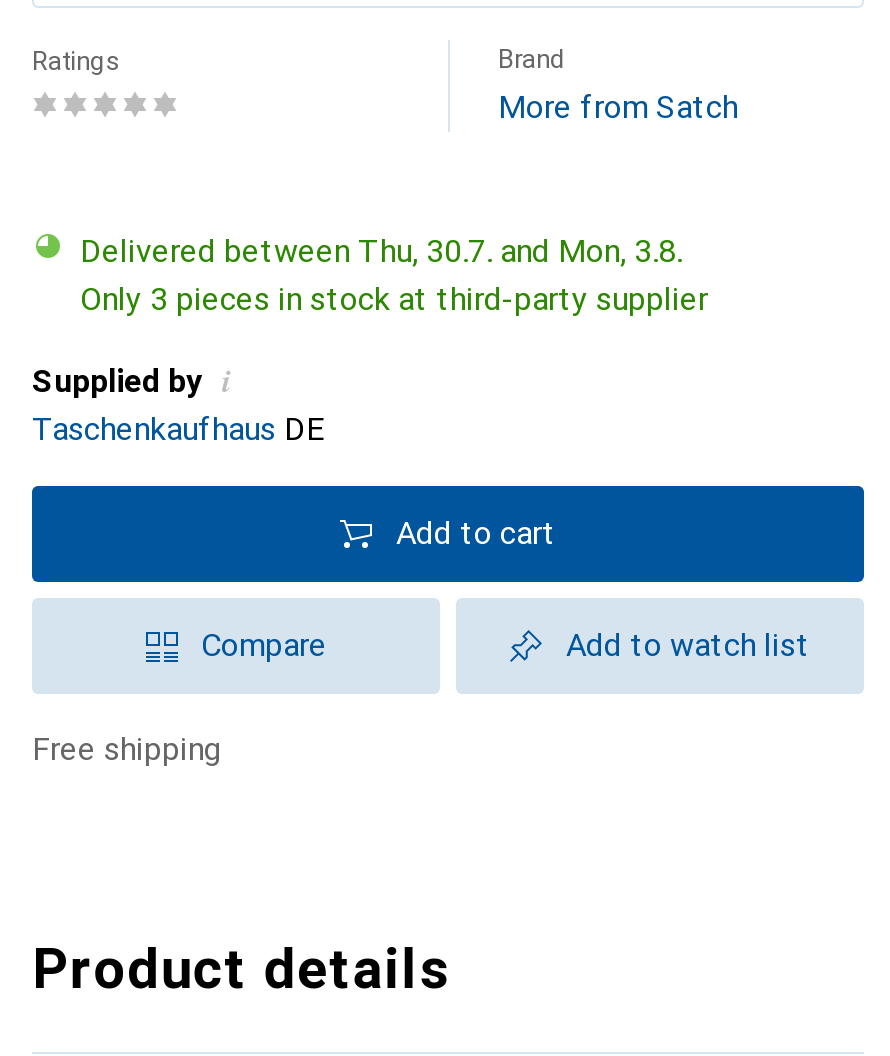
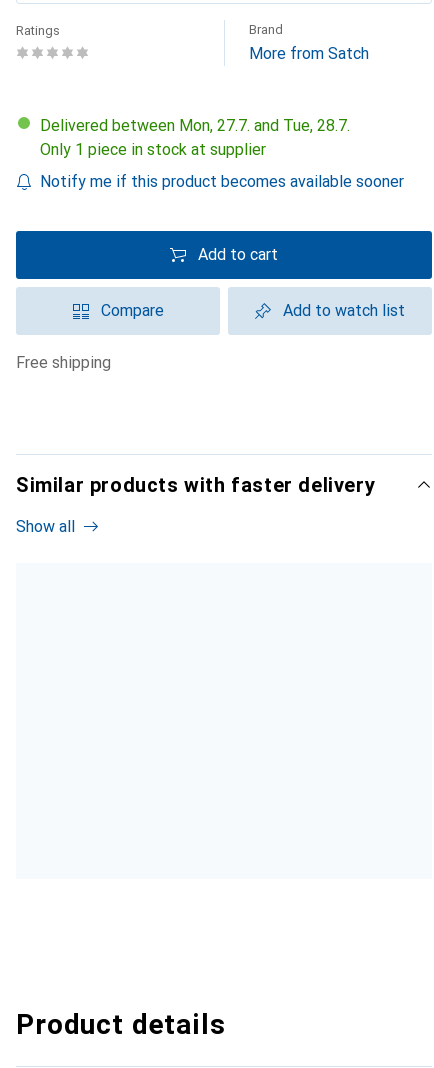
[80,232,708,318] Delivered between Thu, 30.7. and Mon, 3.8. | Only 3 pieces in stock at third-party supplier -> [40,116,350,159] Delivered between Mon, 27.7. and Tue, 28.7. | Only 1 piece in stock at supplier
[32,358,324,448] Supplied by i | Taschenkaufhaus DE -> [40,172,404,191] Notify me if this product becomes available sooner
none -> [16,473,375,536] Similar products with faster delivery | Show all

